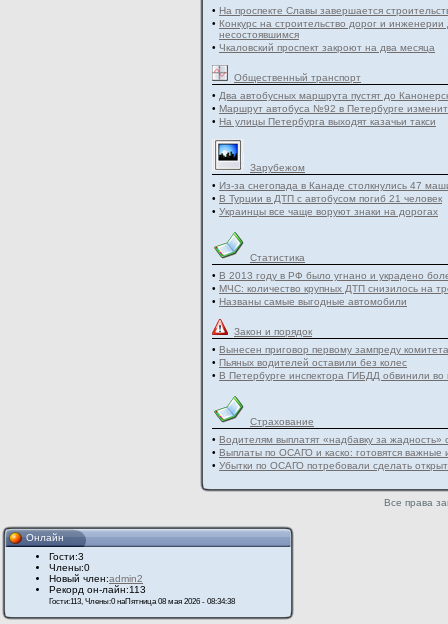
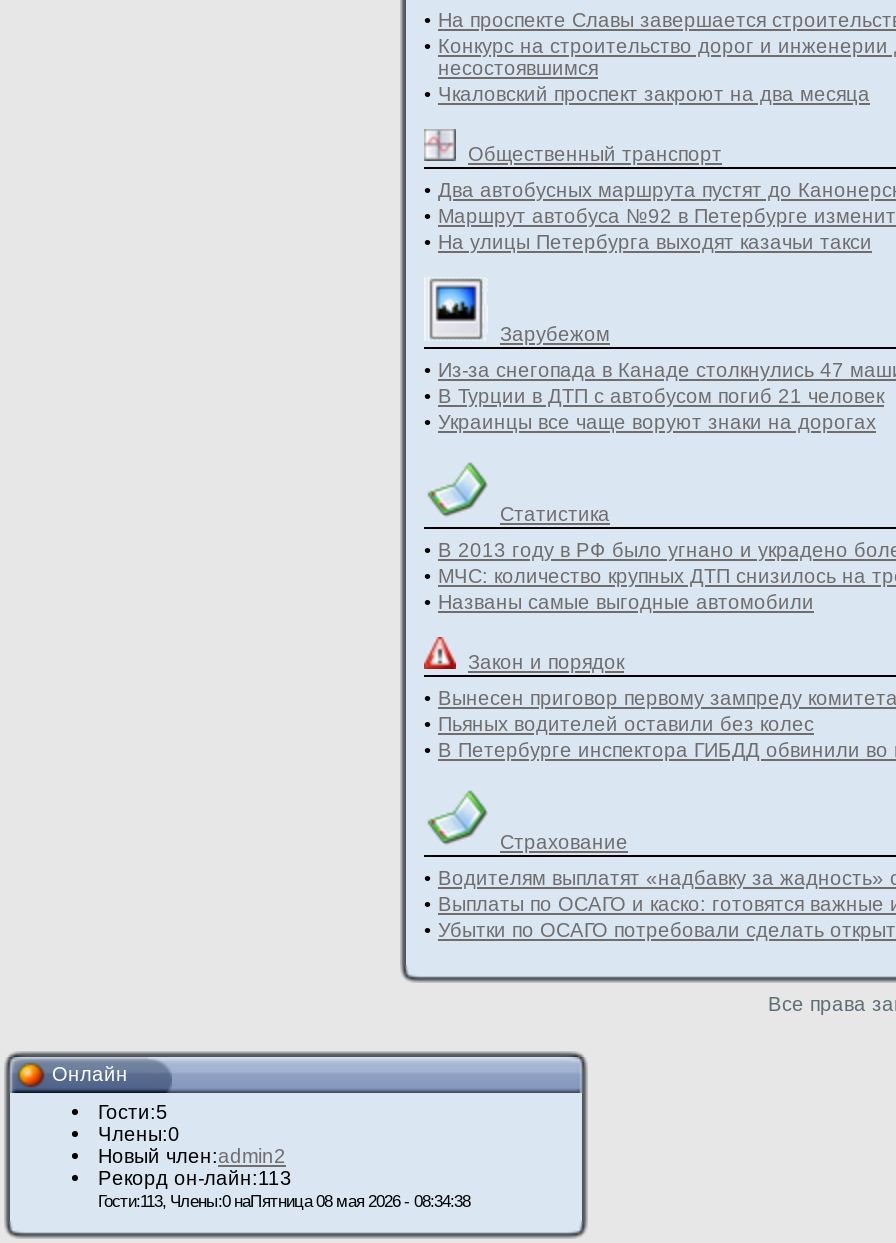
[49,551,84,562] Гости:3 -> [98,1101,168,1123] Гости:5

